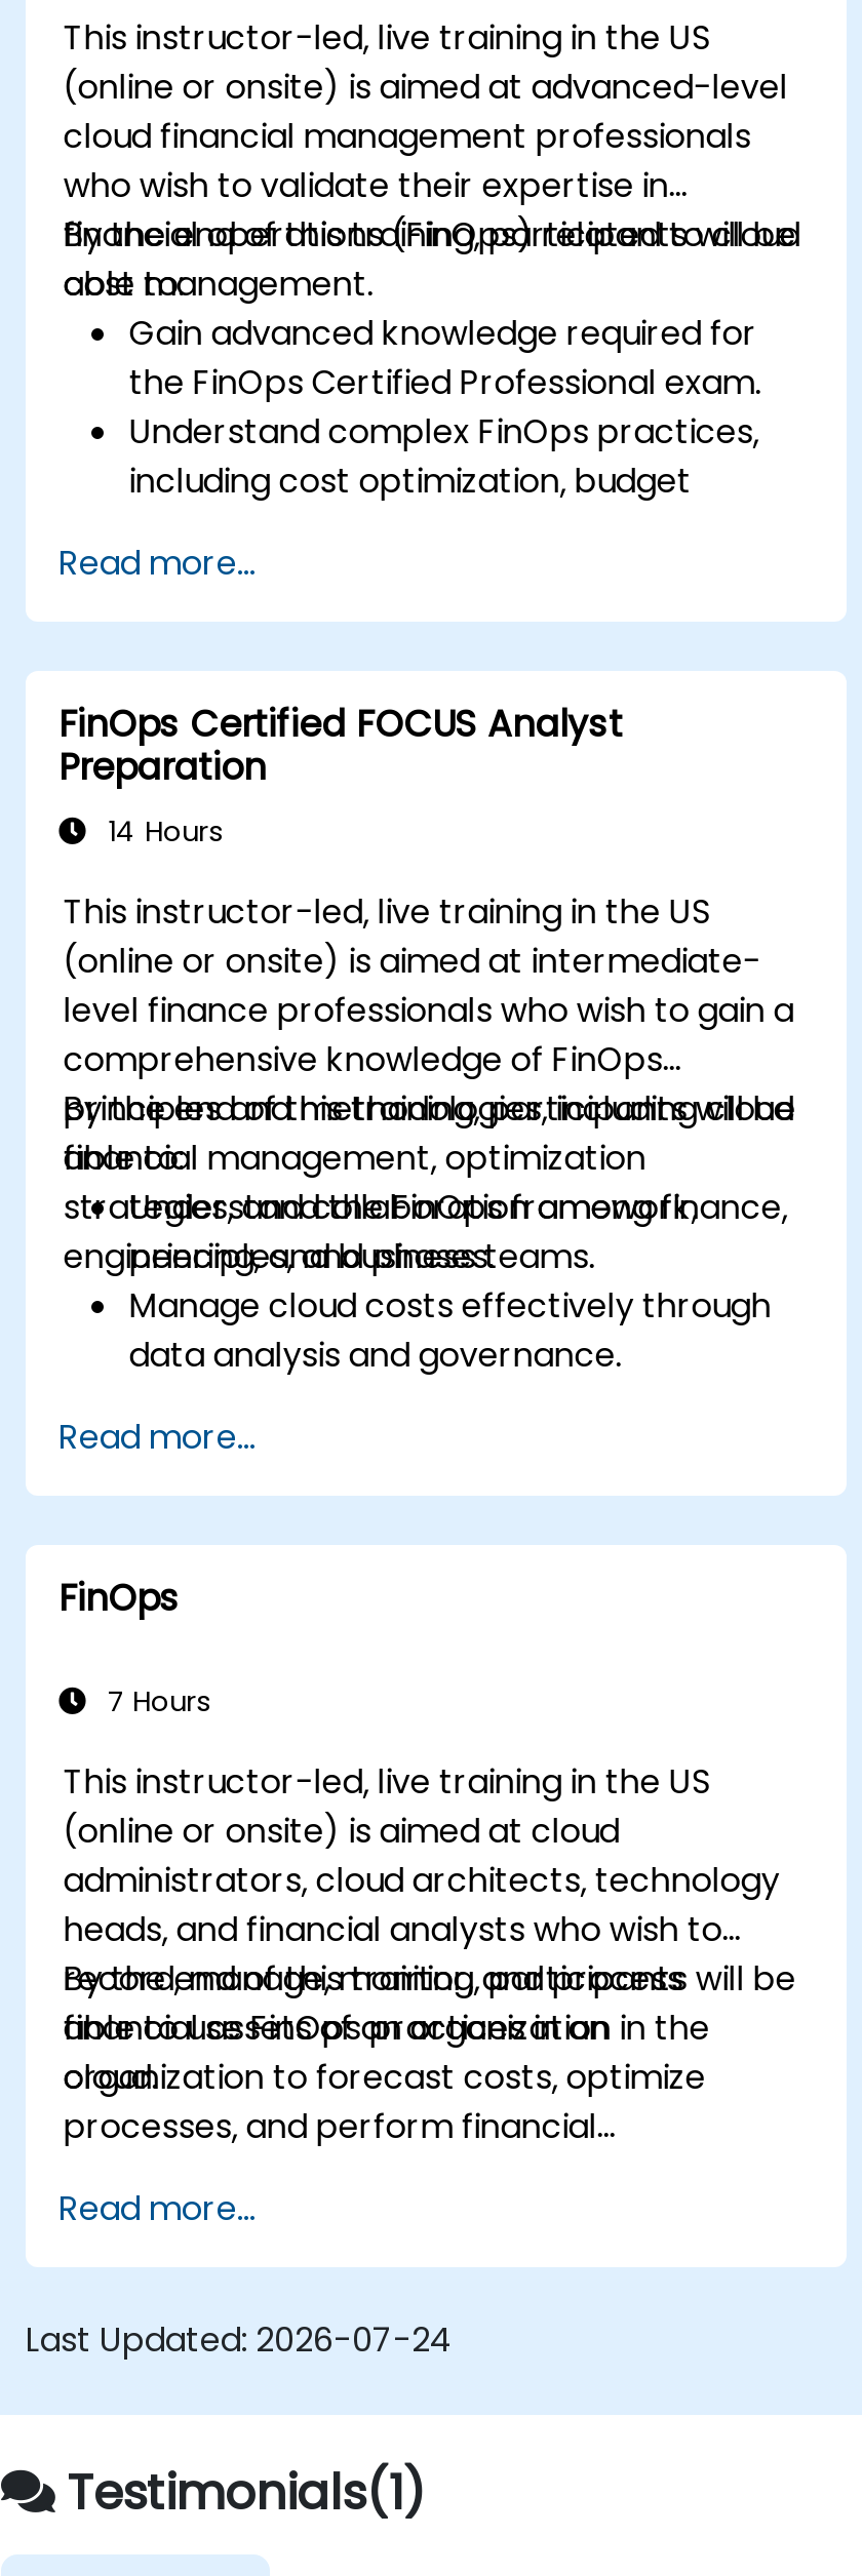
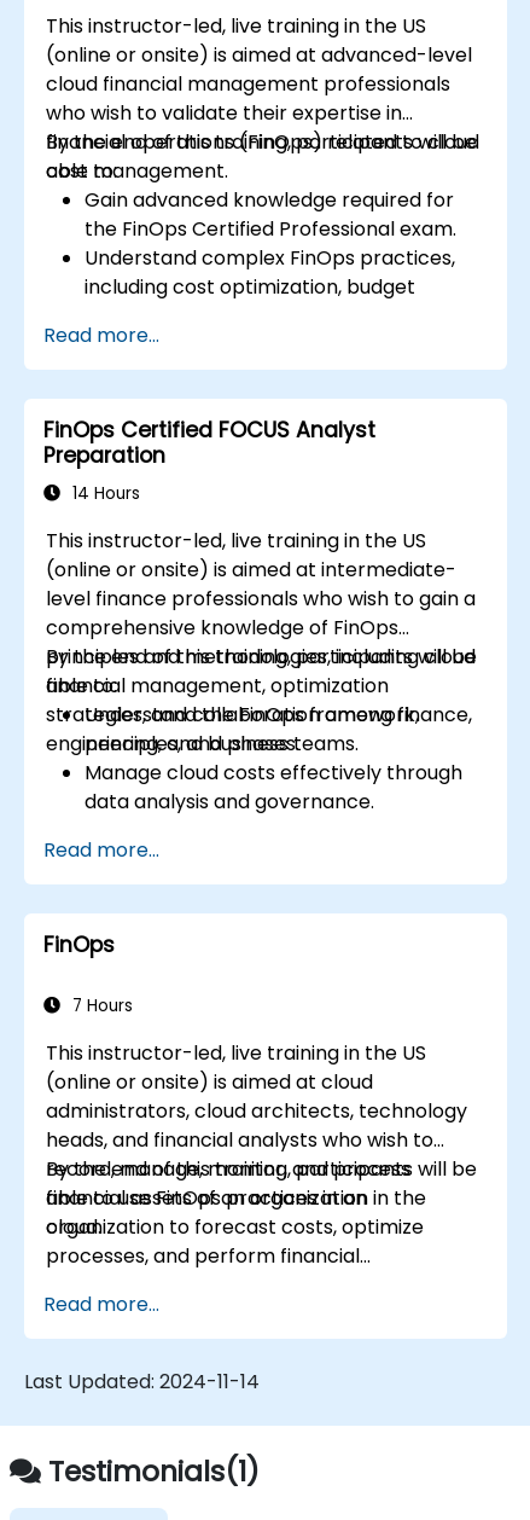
[26,2316,453,2363] Last Updated: 2026-07-24 -> [24,1367,260,1395] Last Updated: 2024-11-14

